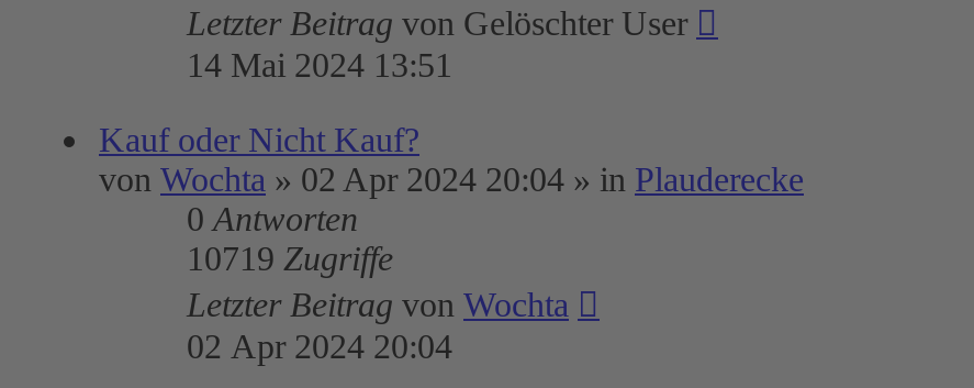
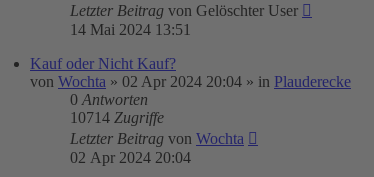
[187,240,393,277] 10719 Zugriffe -> [70,109,164,126] 10714 Zugriffe

